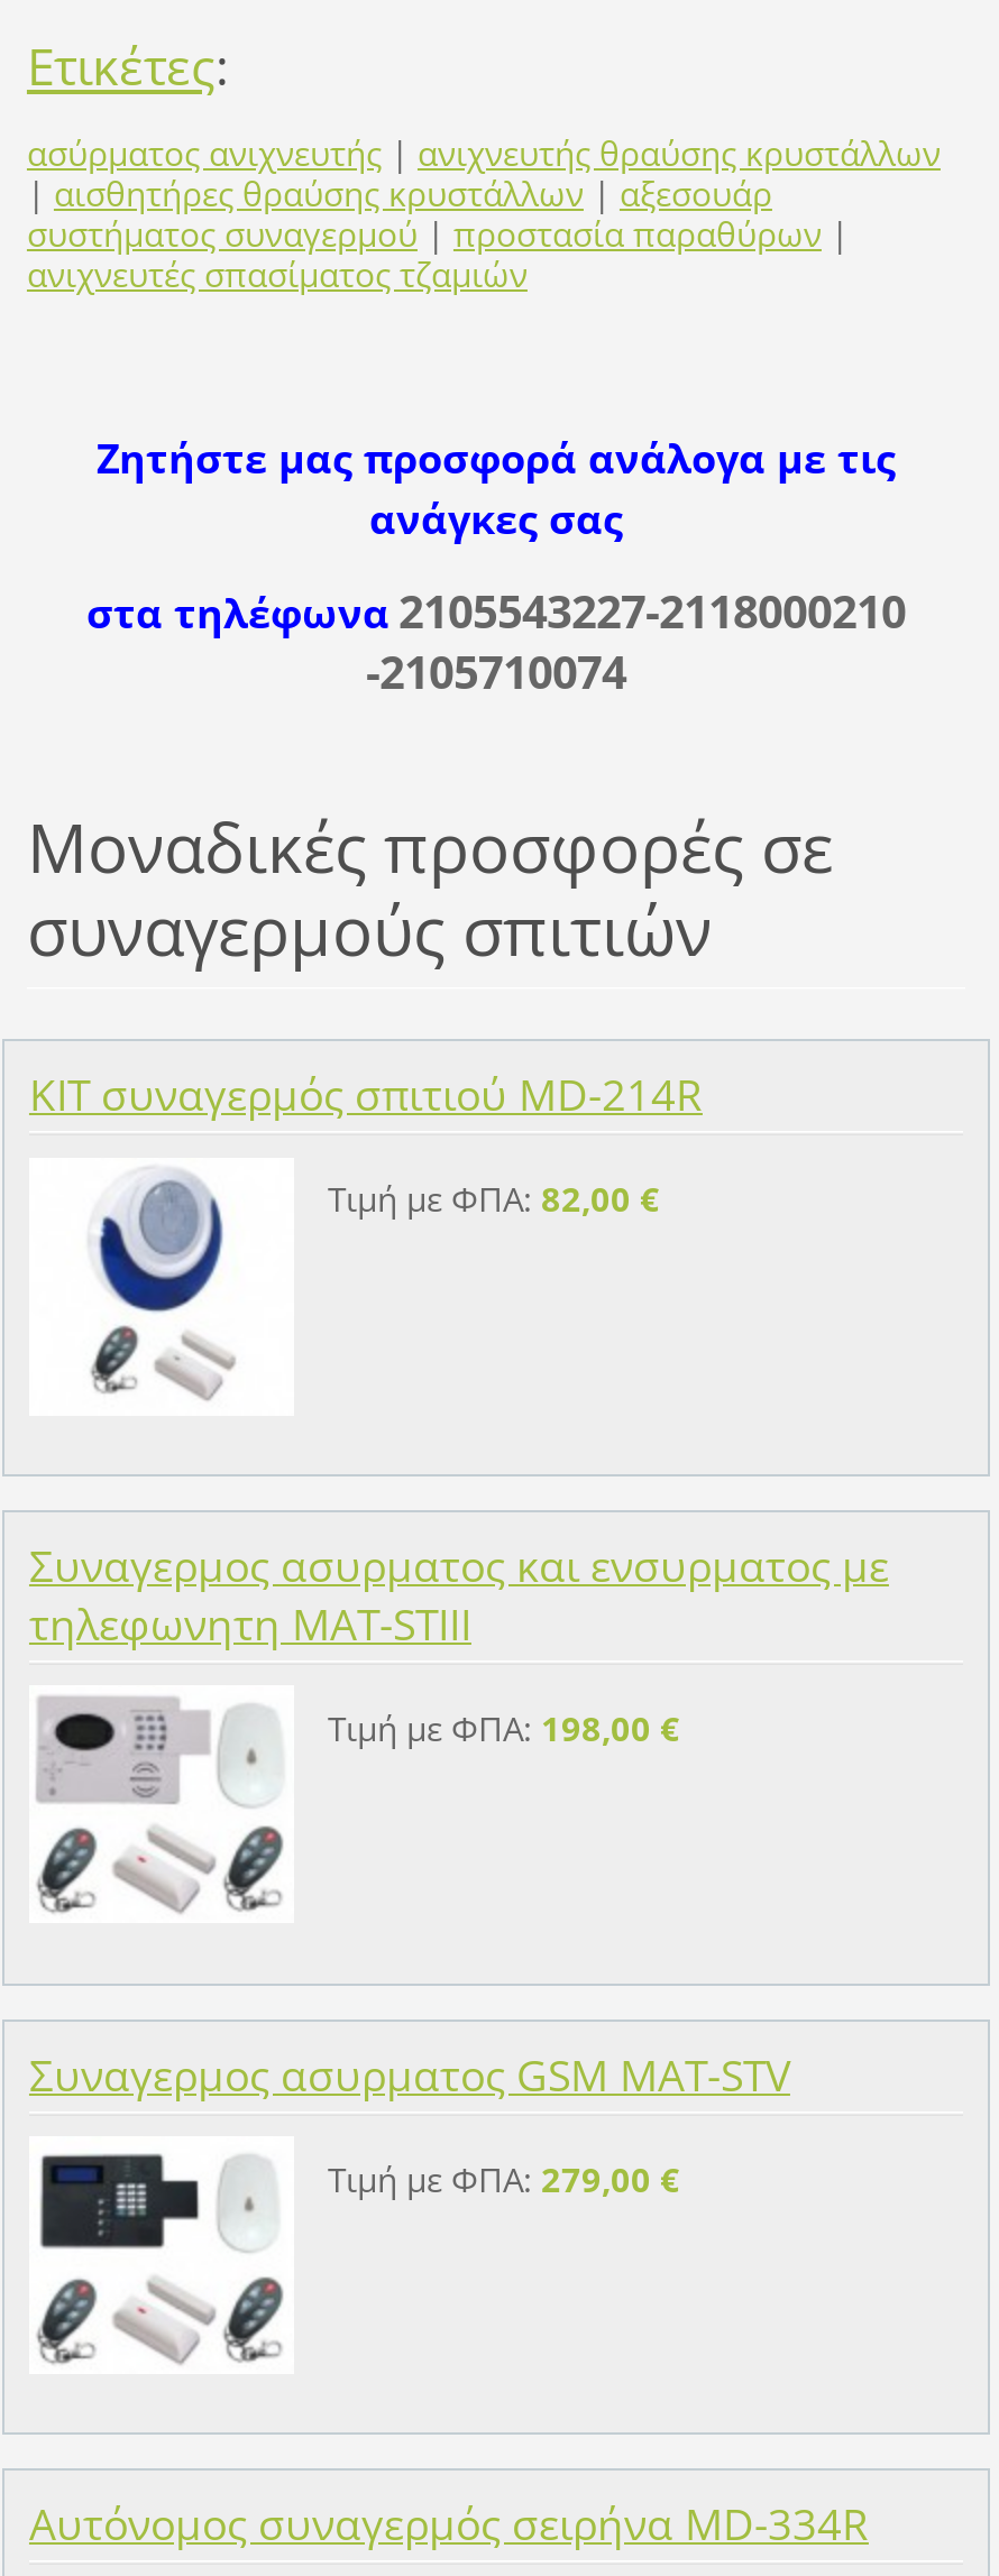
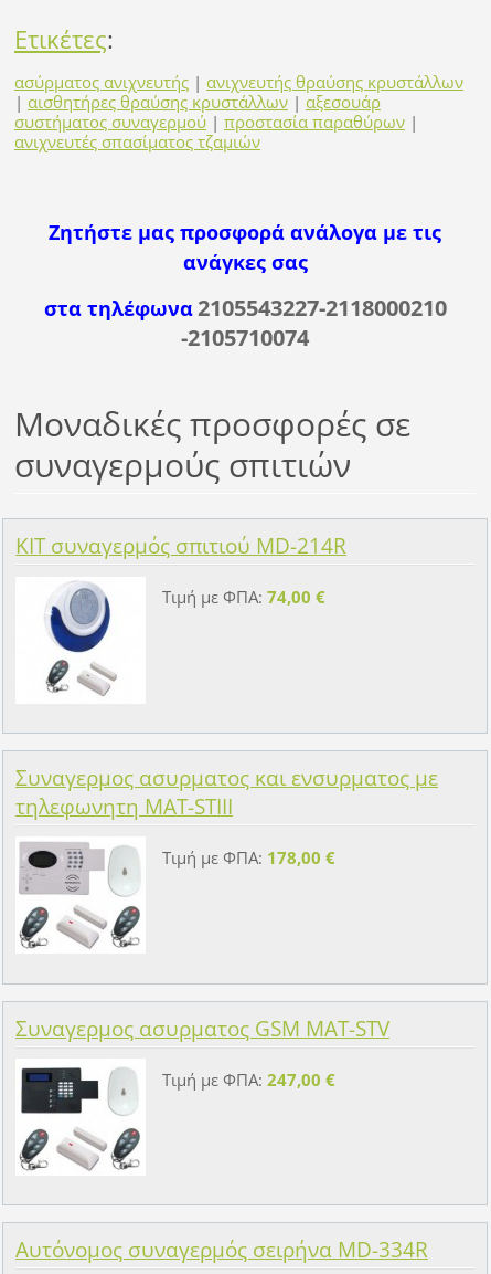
[328,1176,660,1221] Τιμή με ΦΠΑ: 82,00 € -> [162,586,325,608] Τιμή με ΦΠΑ: 74,00 €
[328,1705,680,1750] Τιμή με ΦΠΑ: 198,00 € -> [162,846,335,868] Τιμή με ΦΠΑ: 178,00 €
[328,2155,680,2200] Τιμή με ΦΠΑ: 279,00 € -> [162,1068,335,1090] Τιμή με ΦΠΑ: 247,00 €

